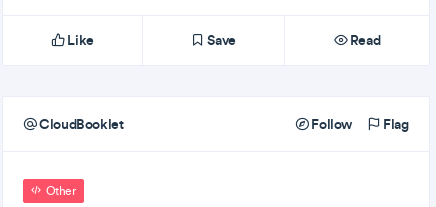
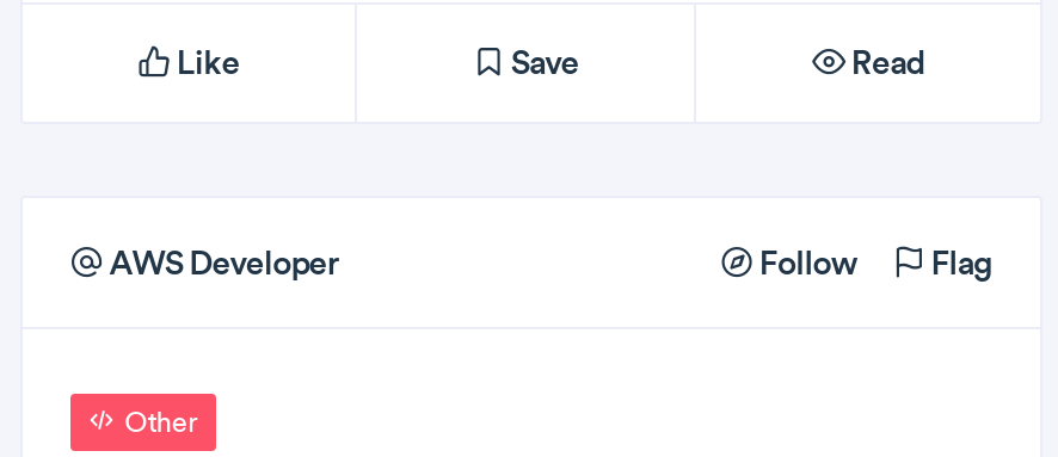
[37,115,123,133] CloudBooklet -> [103,241,338,284] AWS Developer

